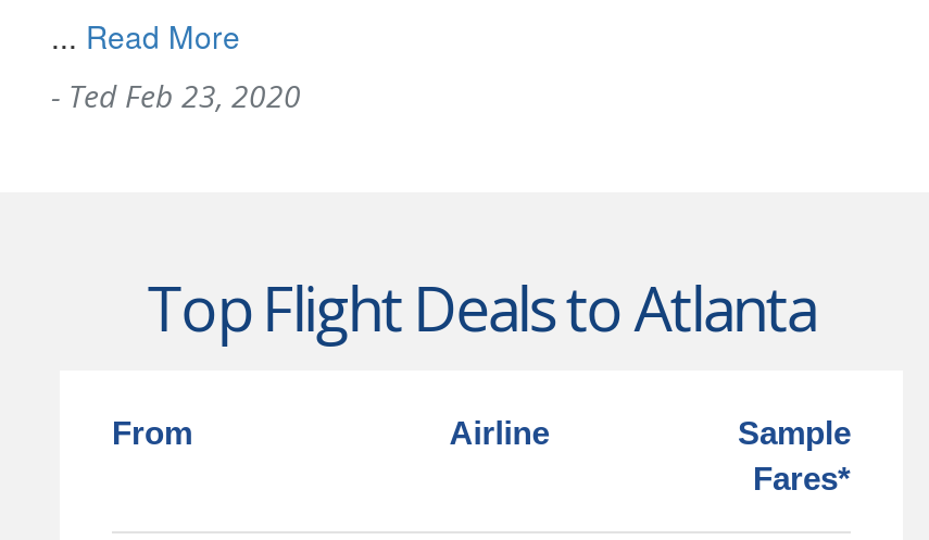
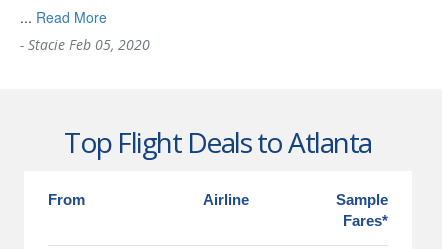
[51,75,301,116] - Ted Feb 23, 2020 -> [20,35,150,54] - Stacie Feb 05, 2020

